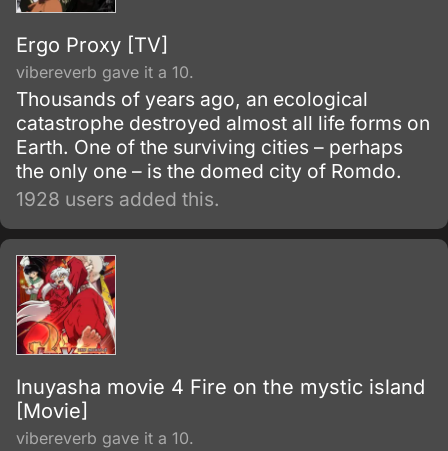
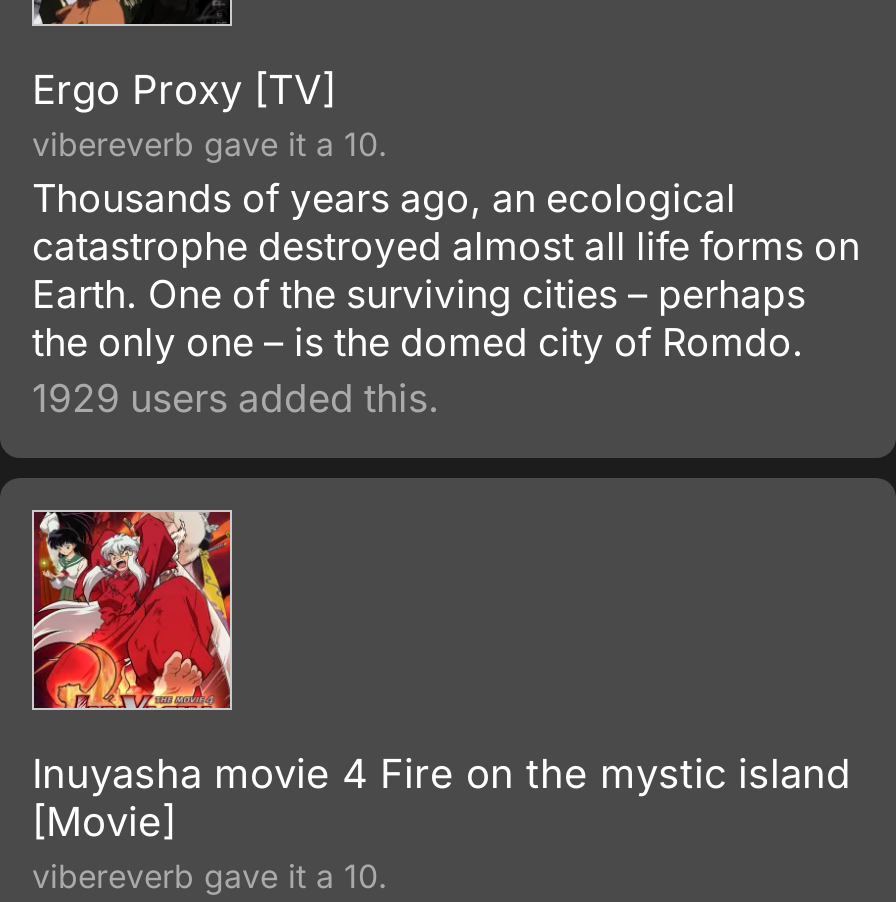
[16,187,220,211] 1928 users added this. -> [32,374,440,422] 1929 users added this.

